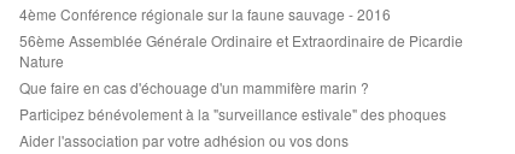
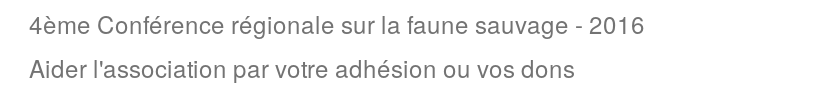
[19,30,463,124] 56ème Assemblée Générale Ordinaire et Extraordinaire de Picardie | Nature | Que faire en cas d'échouage d'un mammifère marin ? | Participez bénévolement à la "surveillance estivale" des phoques -> none

